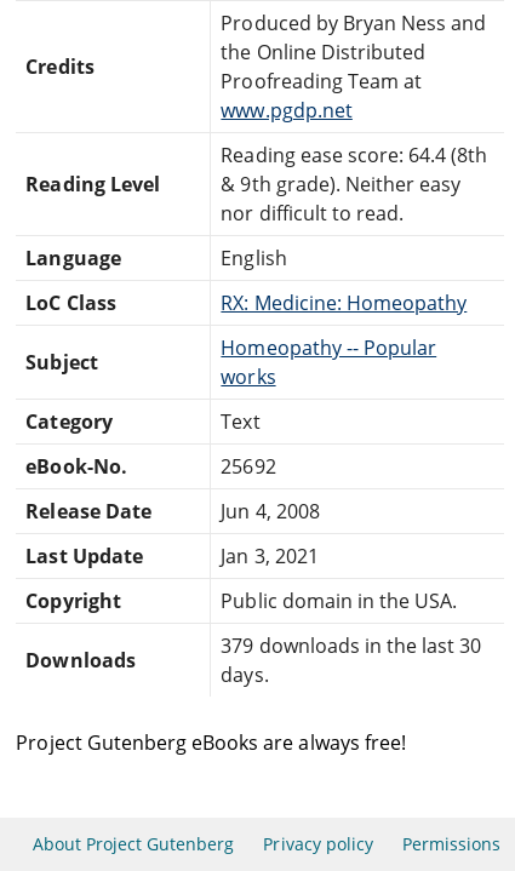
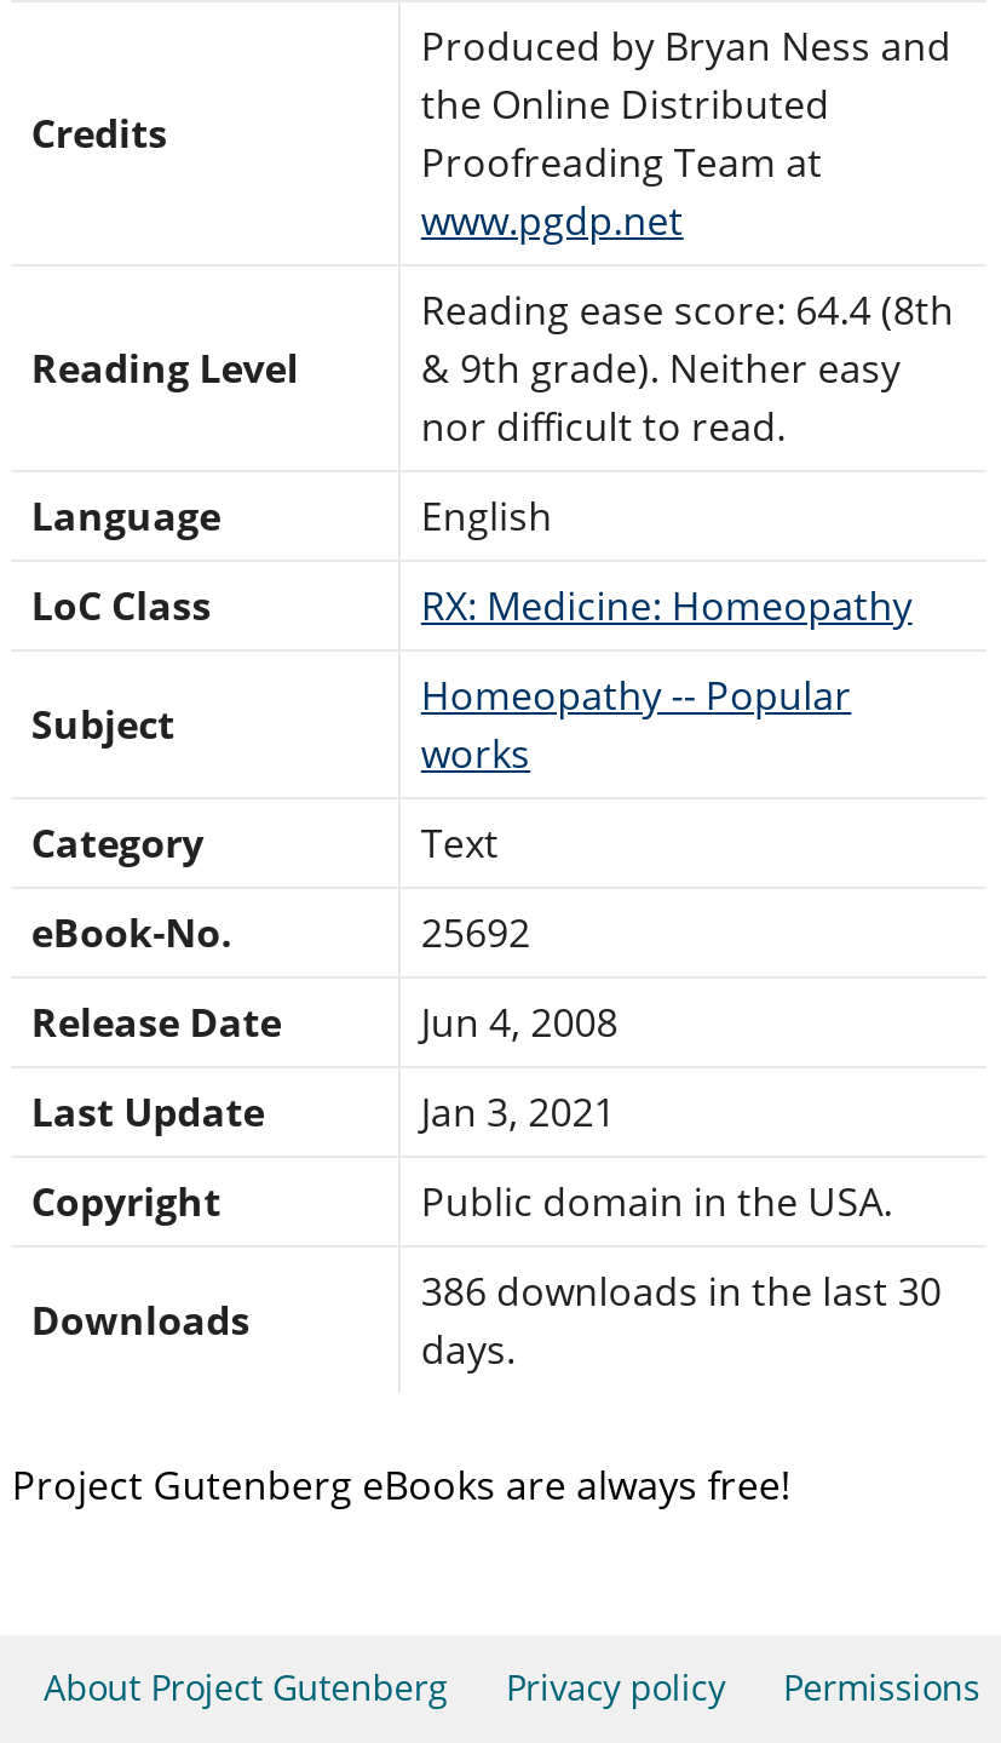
[221,632,482,659] 379 downloads in the last 30 -> [421,1264,942,1317] 386 downloads in the last 30

